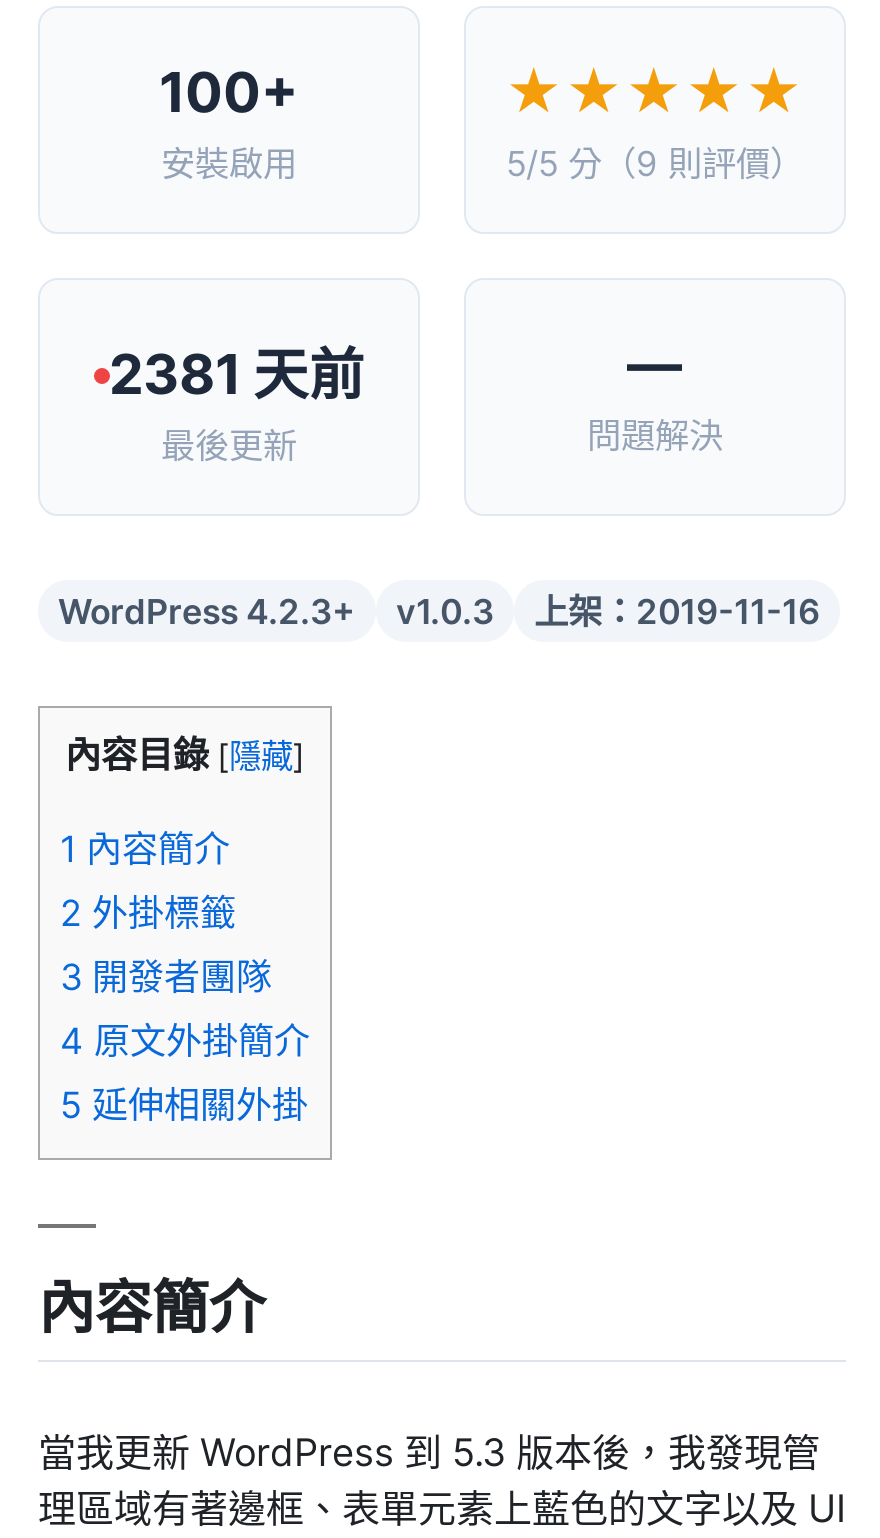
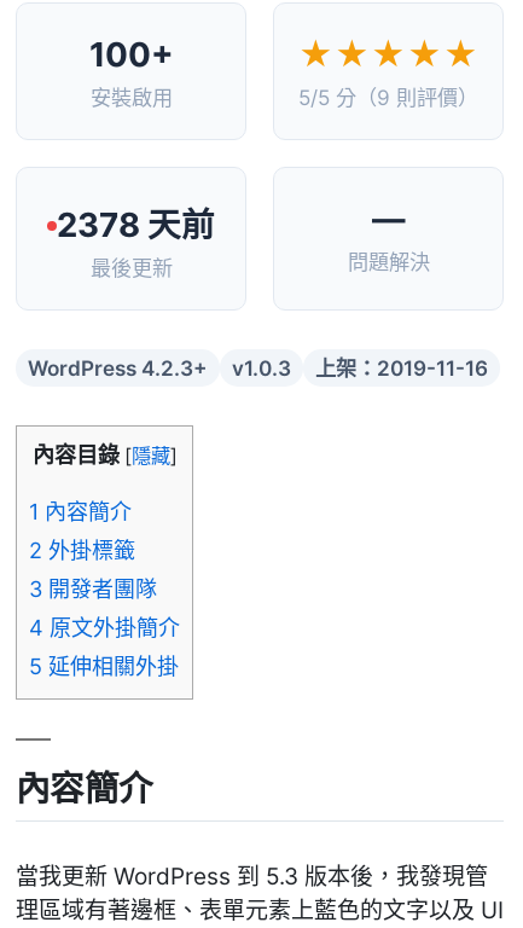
[109,340,365,408] 2381 天前 -> [57,204,215,245] 2378 天前

